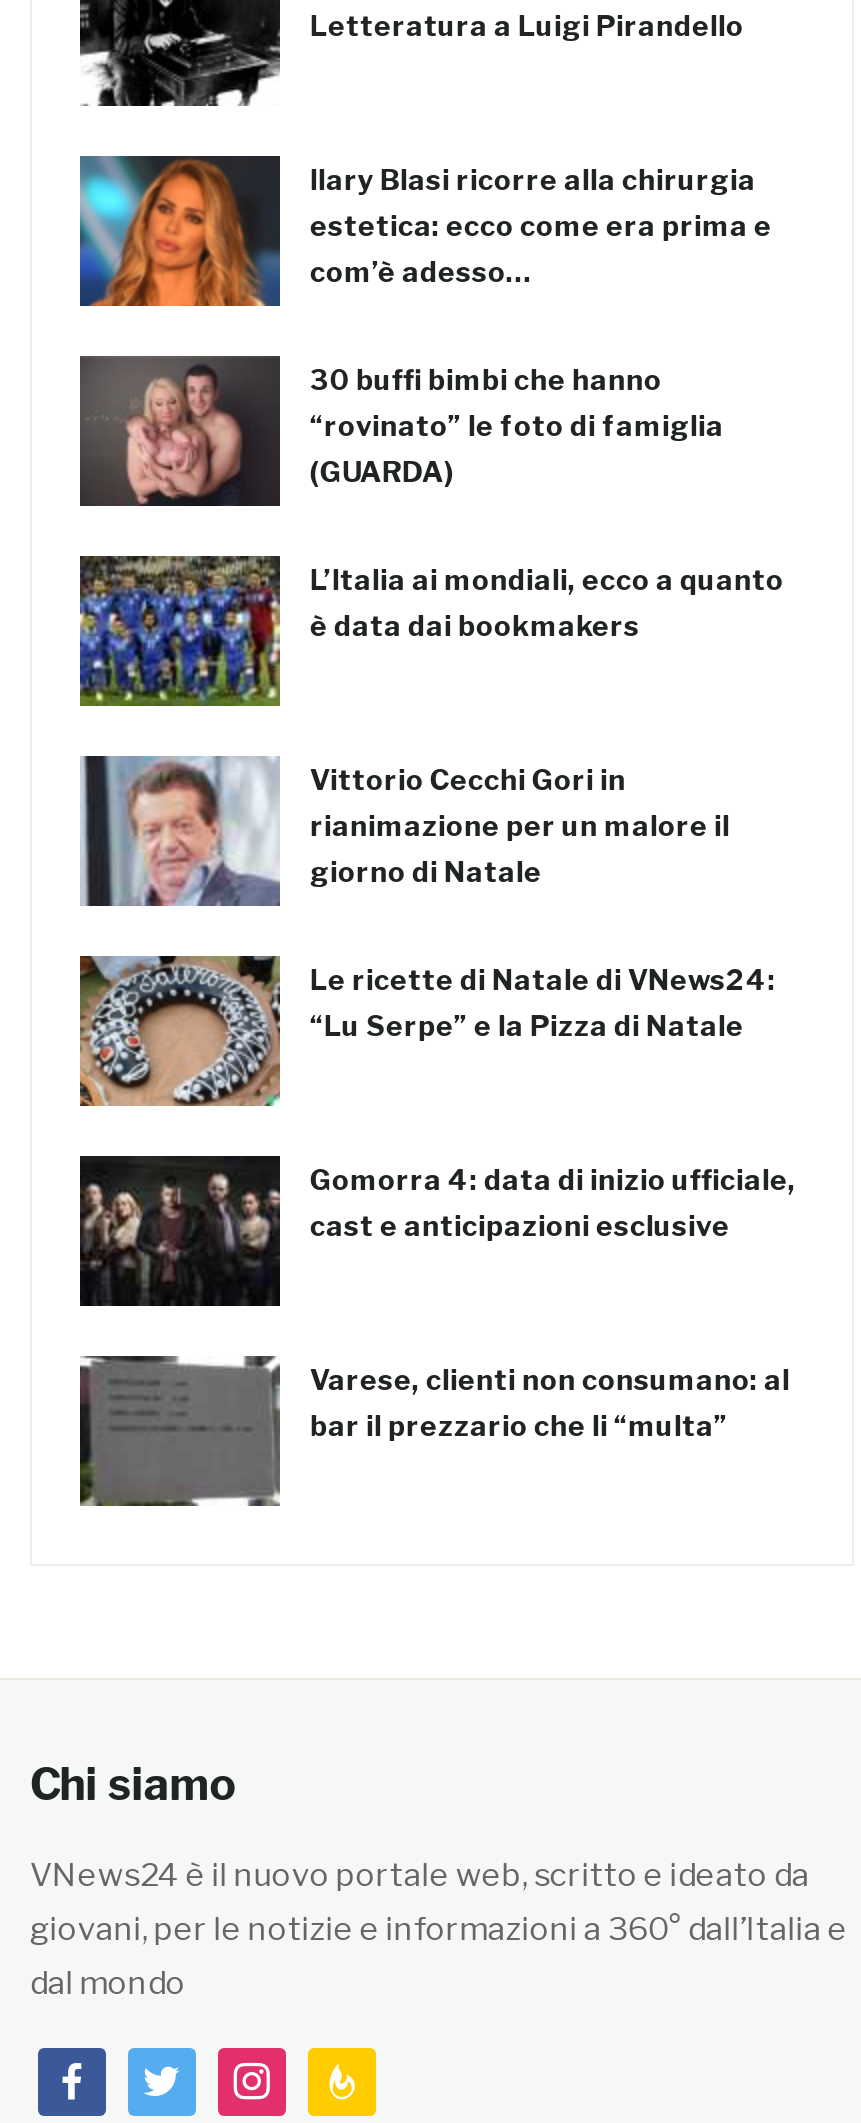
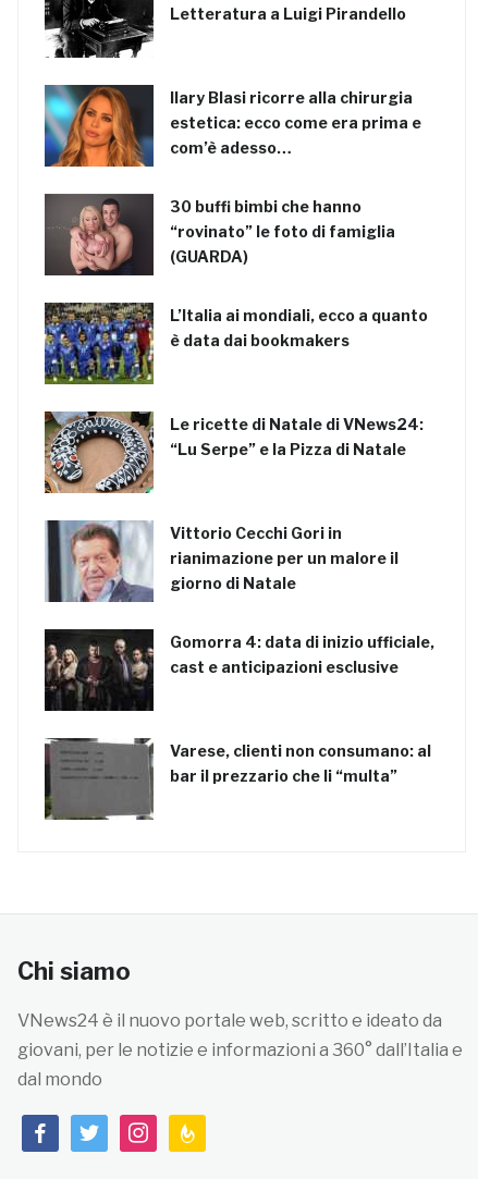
moved [90,754,730,910] -> [50,519,398,604]: [image] | Vittorio Cecchi Gori in | rianimazione per un malore il | giorno di Natale
moved [78,956,776,1108] -> [44,412,423,494]: [image] | Le ricette di Natale di VNews24: | “Lu Serpe” e la Pizza di Natale

